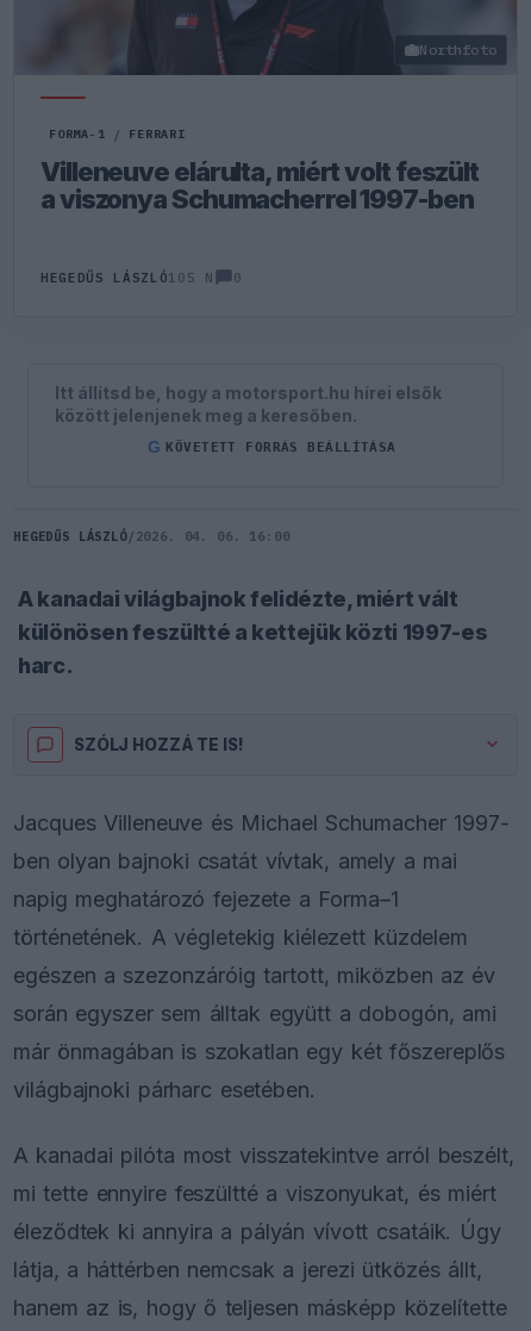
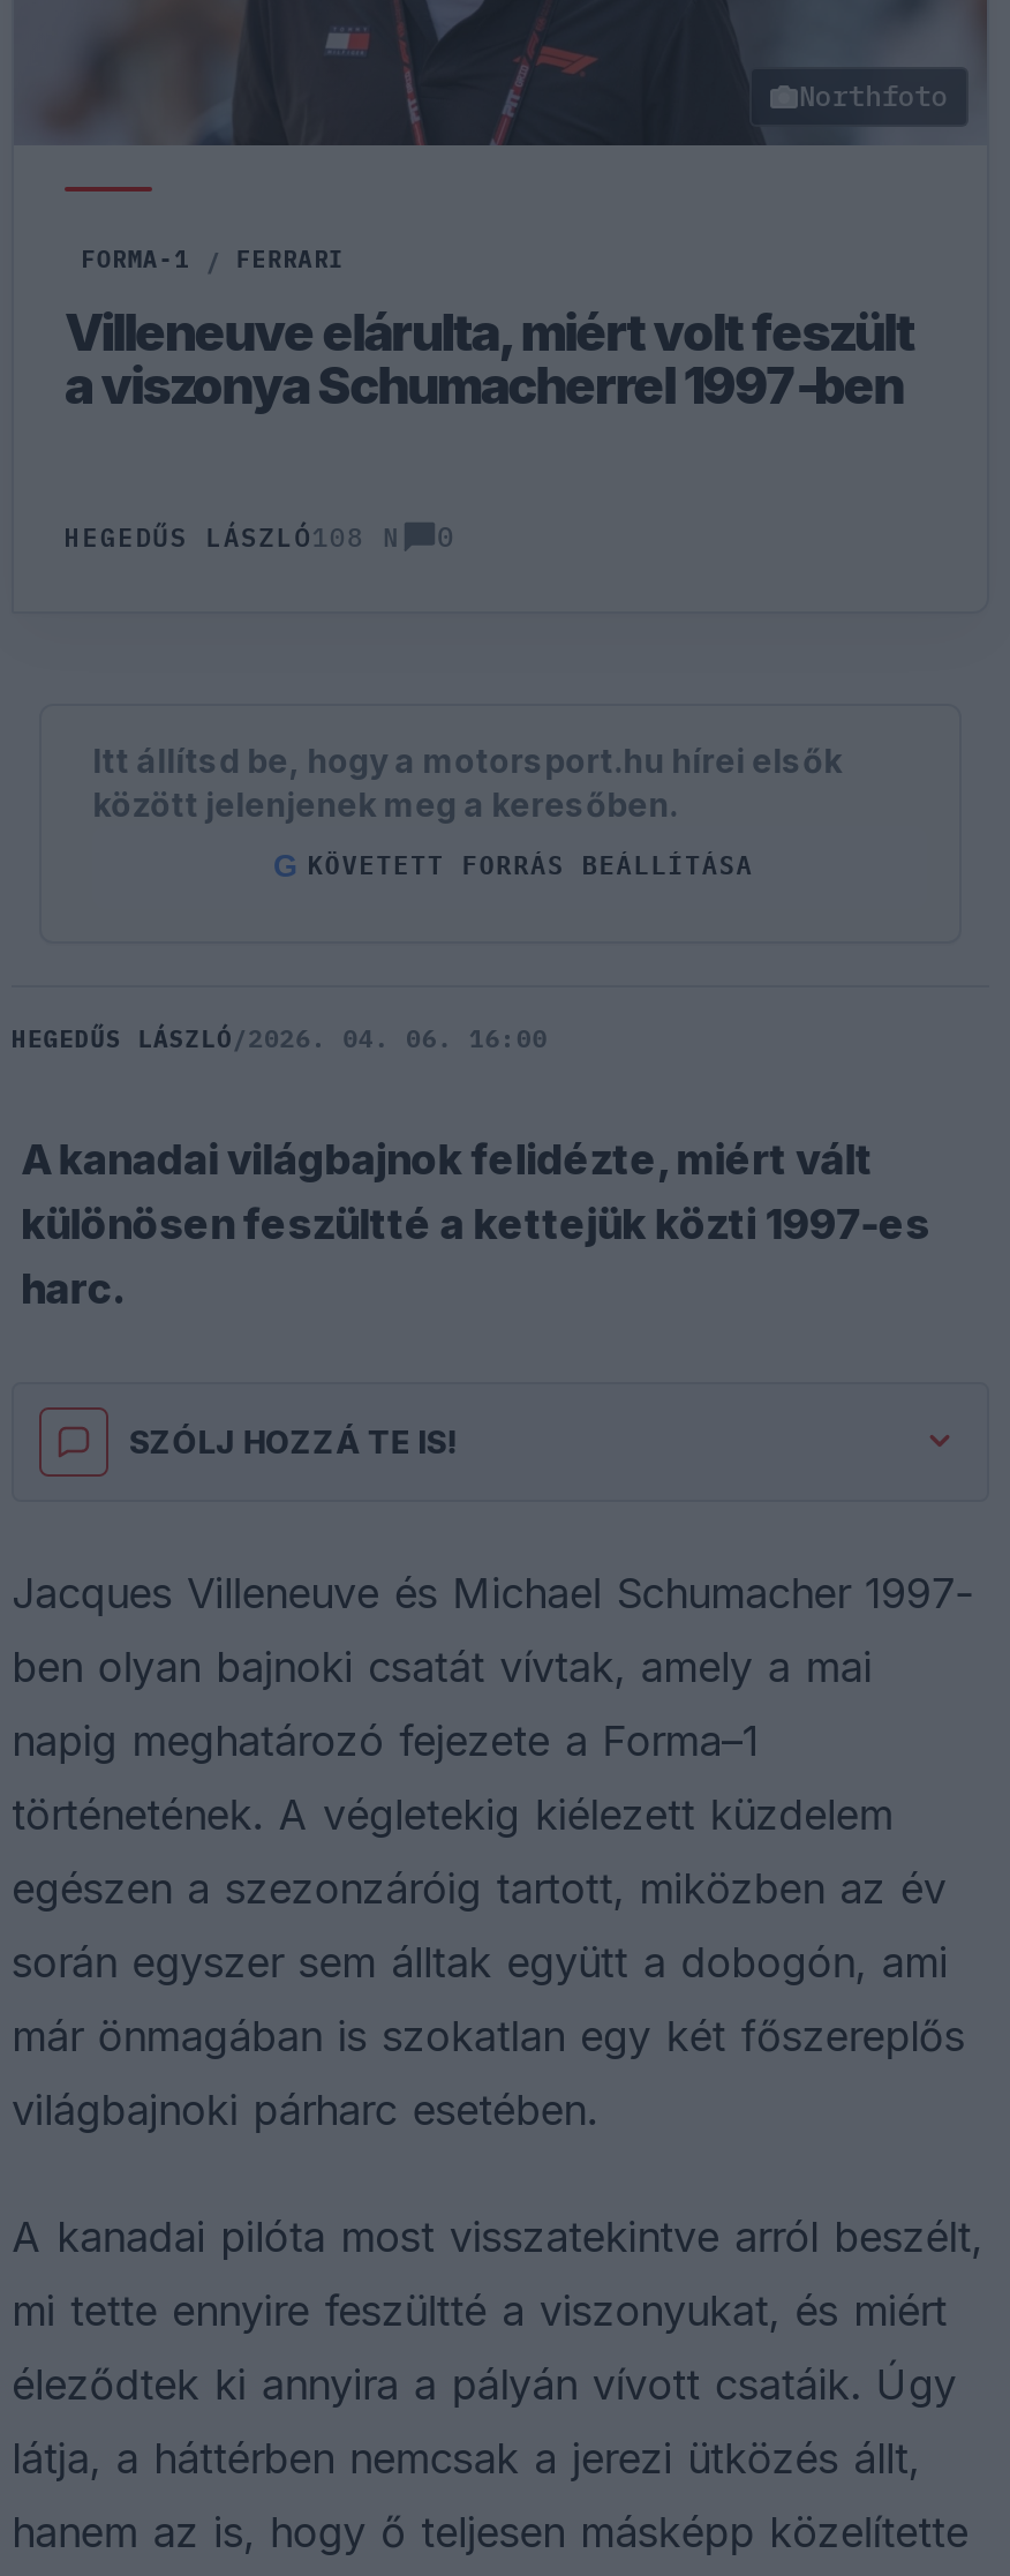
[40,269,214,286] HEGEDŰS LÁSZLÓ105 N -> [65,521,400,554] HEGEDŰS LÁSZLÓ108 N

